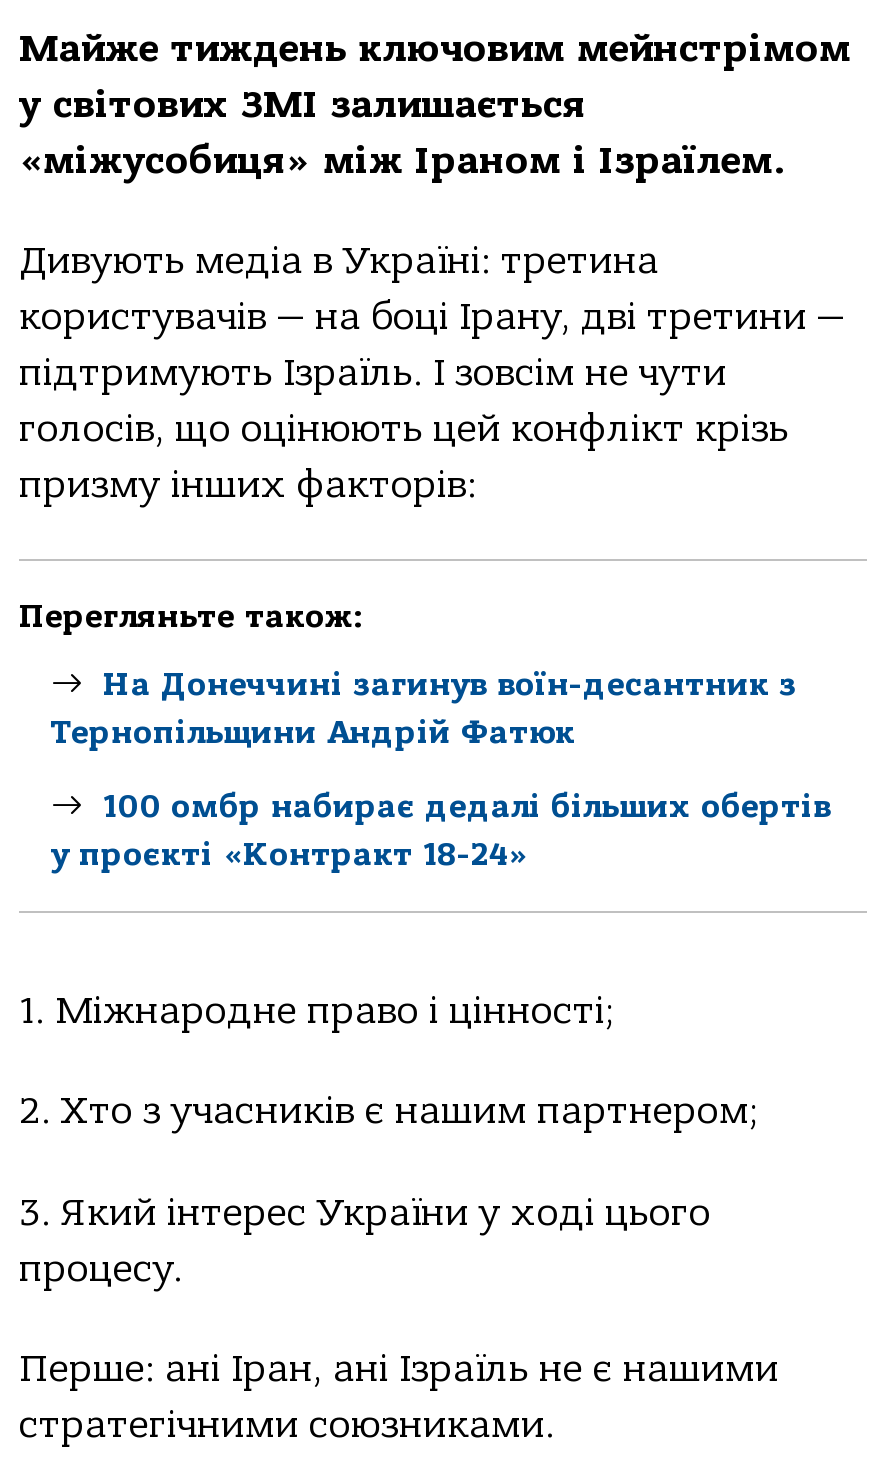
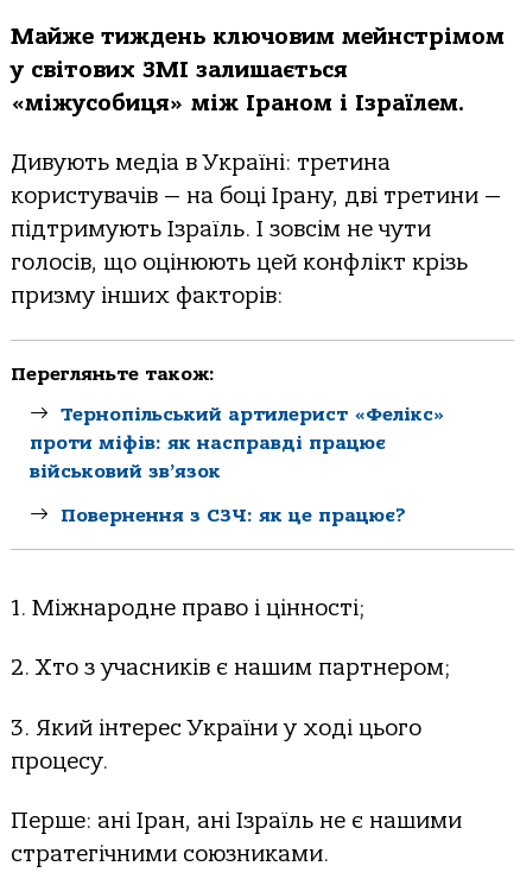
[51,667,797,751] На Донеччині загинув воїн-десантник з | Тернопільщини Андрій Фатюк -> [30,404,445,482] Тернопільський артилерист «Фелікс» | проти міфів: як насправді працює | військовий зв’язок
[51,788,831,872] 100 омбр набирає дедалі більших обертів | у проєкті «Контракт 18-24» -> [61,504,406,526] Повернення з СЗЧ: як це працює?

